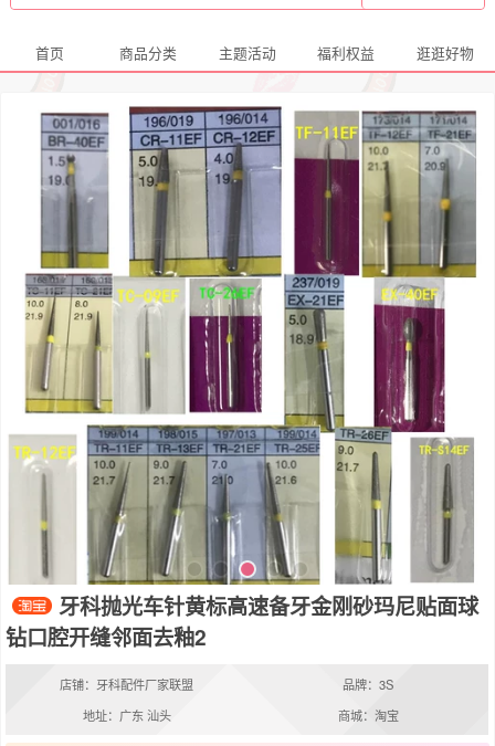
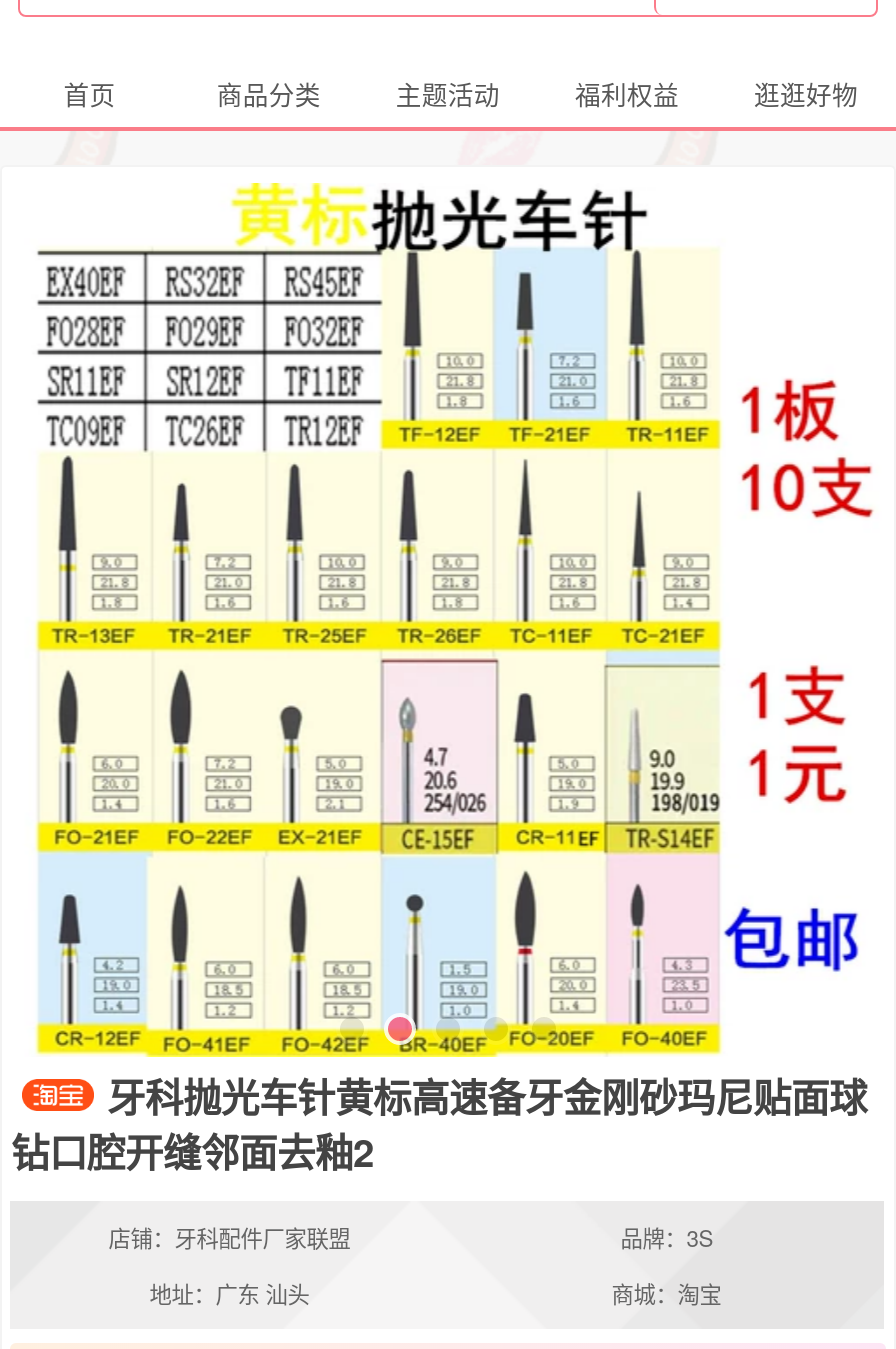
[9,102,482,586] [image] -> [18,181,874,1059] [image]

